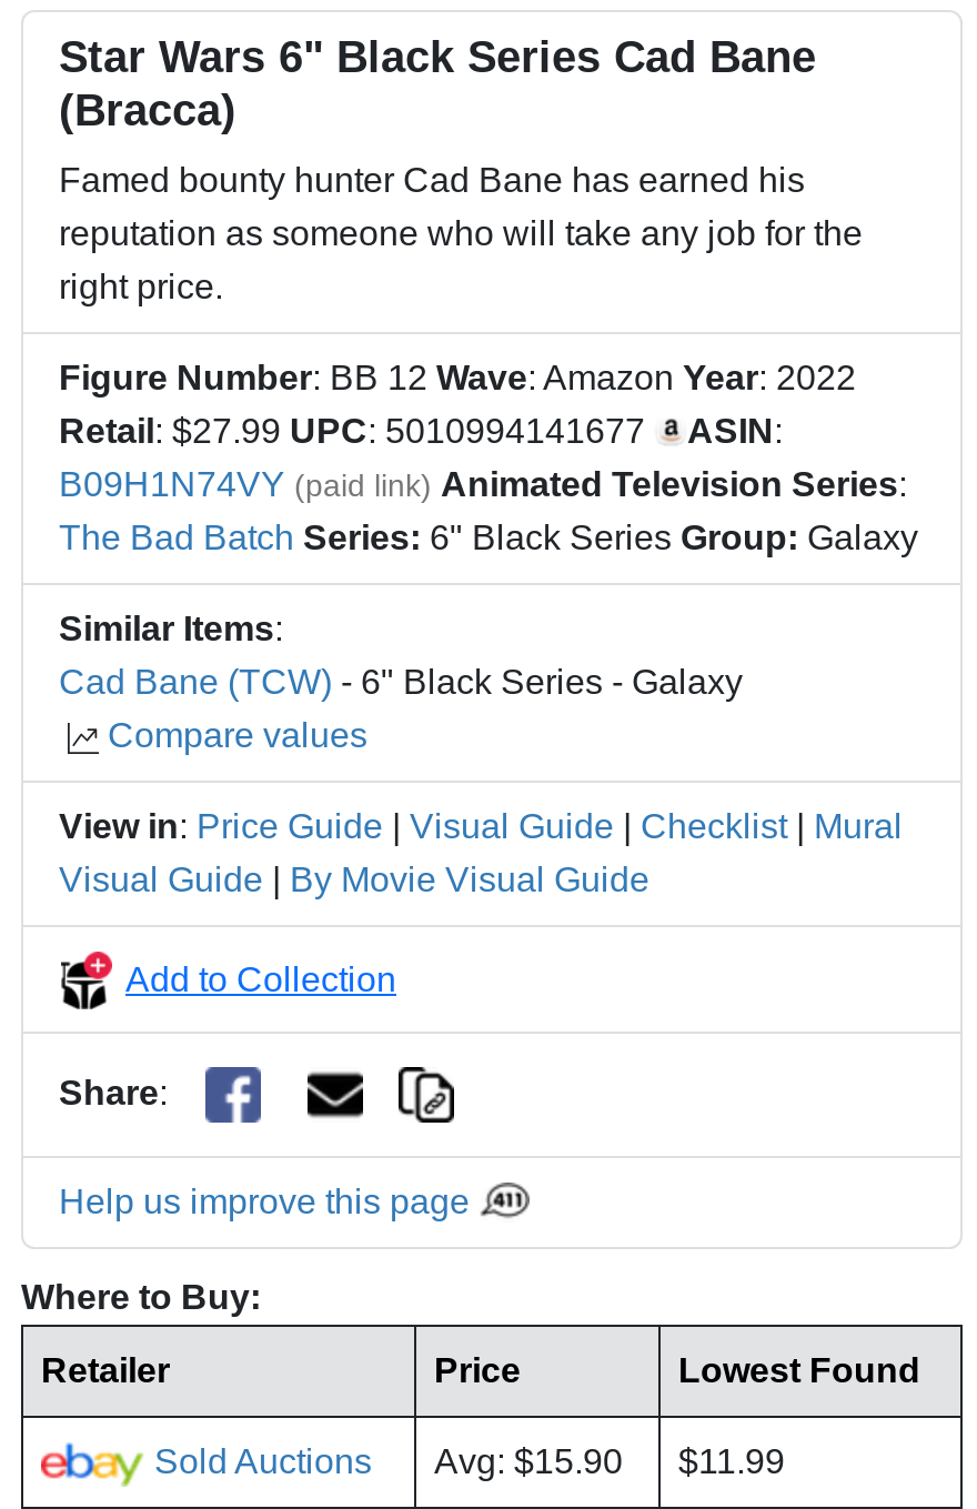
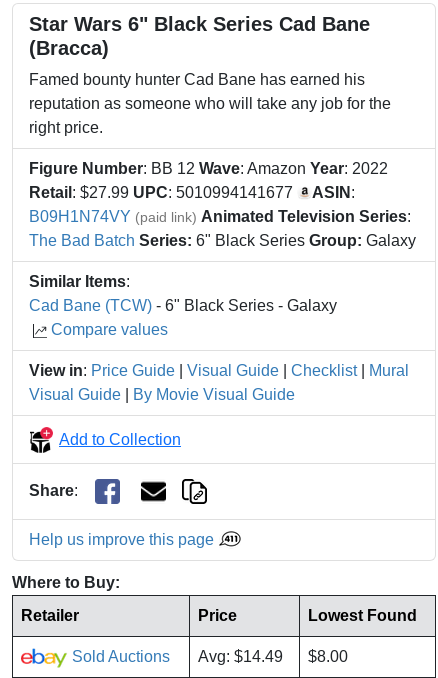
[434,1443,623,1481] Avg: $15.90 -> [198,648,283,665] Avg: $14.49
[678,1443,785,1481] $11.99 -> [308,648,348,665] $8.00

